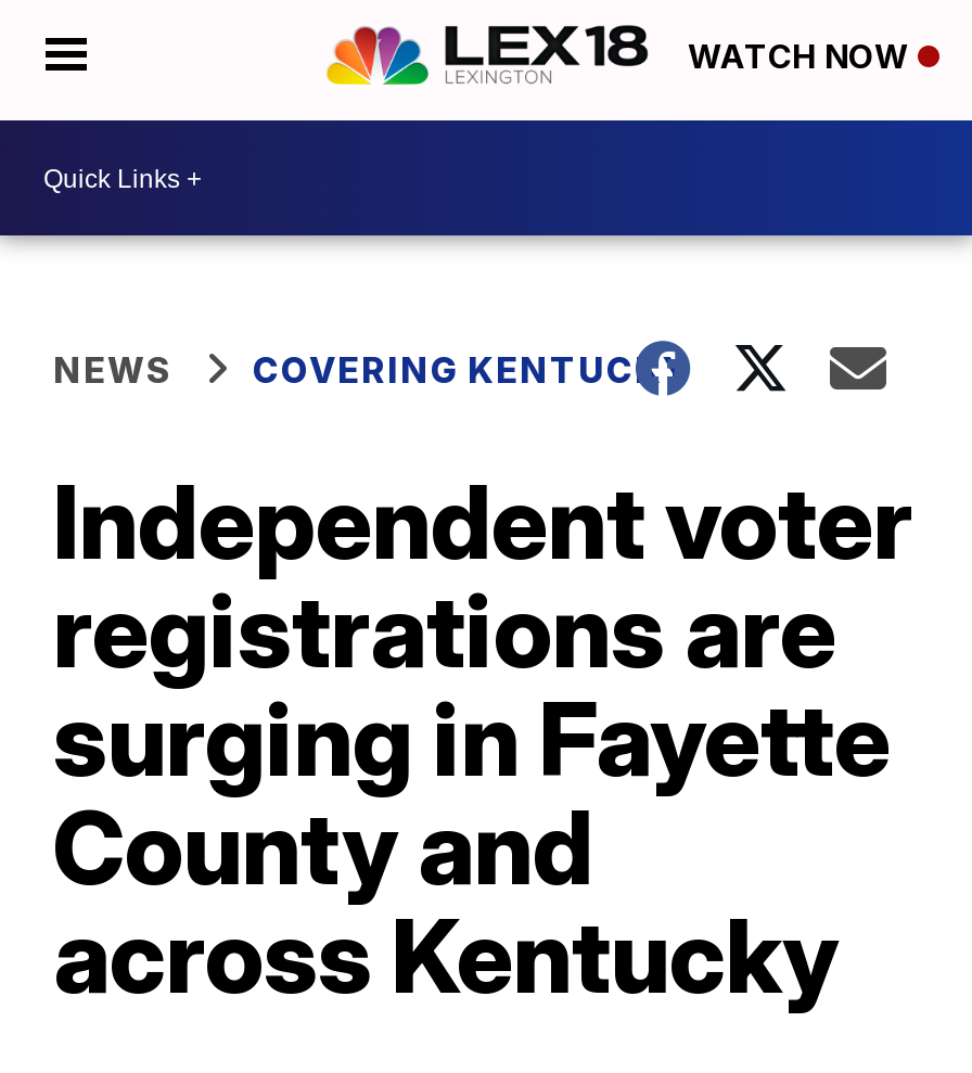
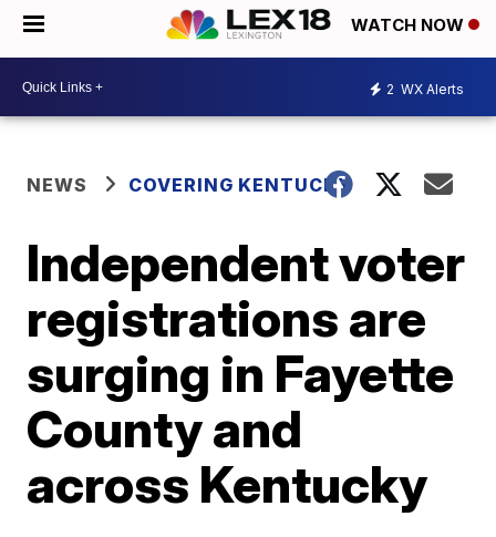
none -> [386,80,464,97] 2 WX Alerts

